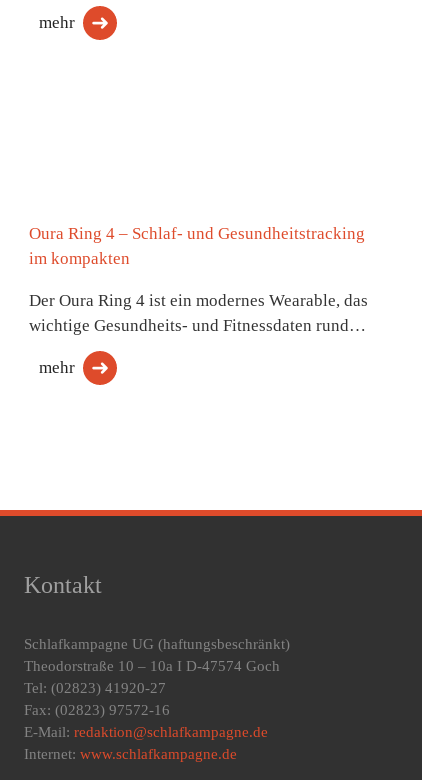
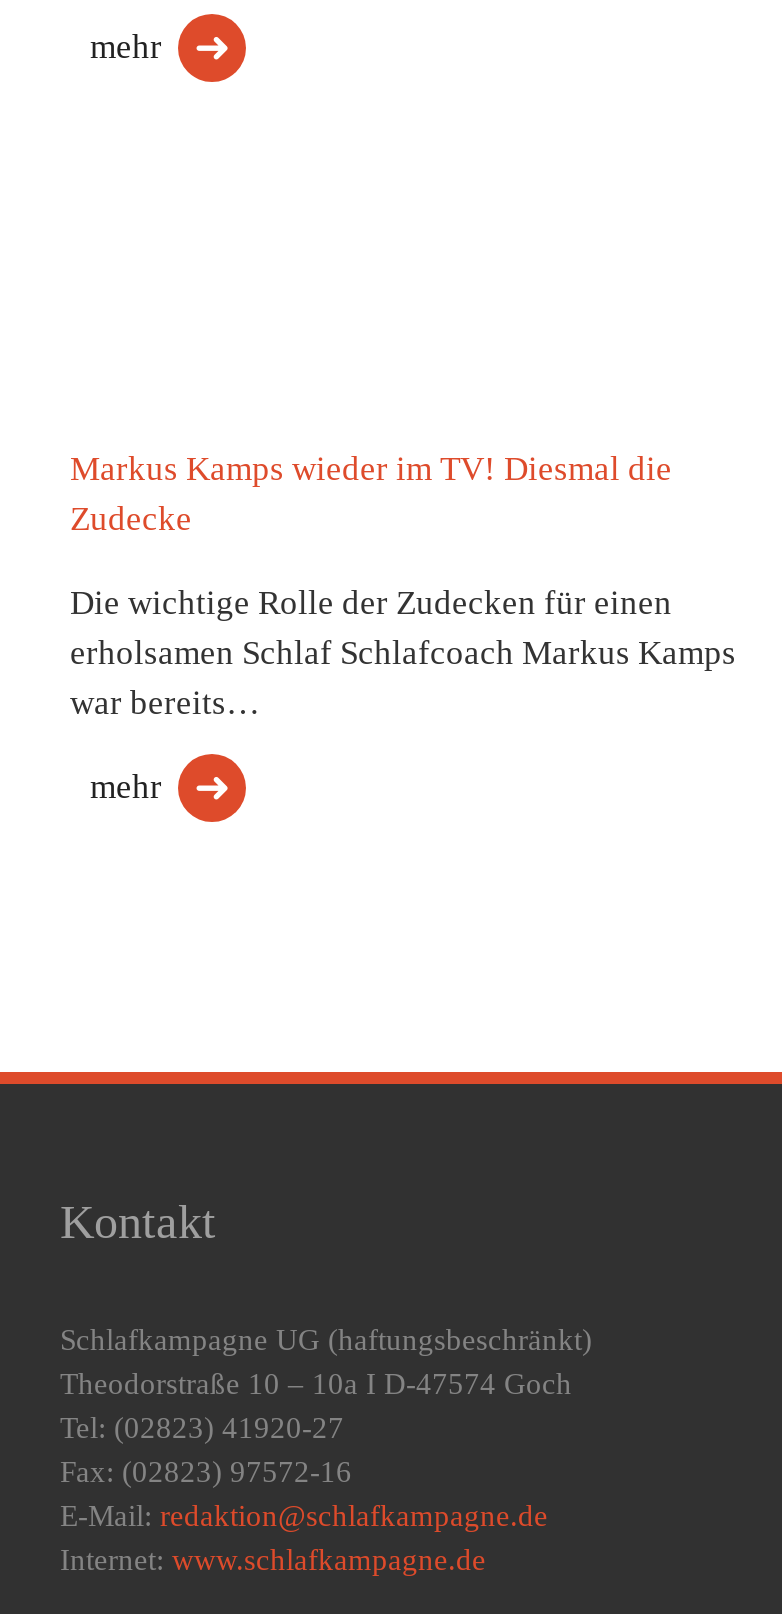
[29,224,365,268] Oura Ring 4 – Schlaf- und Gesundheitstracking | im kompakten -> [70,450,672,538] Markus Kamps wieder im TV! Diesmal die | Zudecke
[29,291,368,335] Der Oura Ring 4 ist ein modernes Wearable, das | wichtige Gesundheits- und Fitnessdaten rund… -> [70,584,736,722] Die wichtige Rolle der Zudecken für einen | erholsamen Schlaf Schlafcoach Markus Kamps | war bereits…

